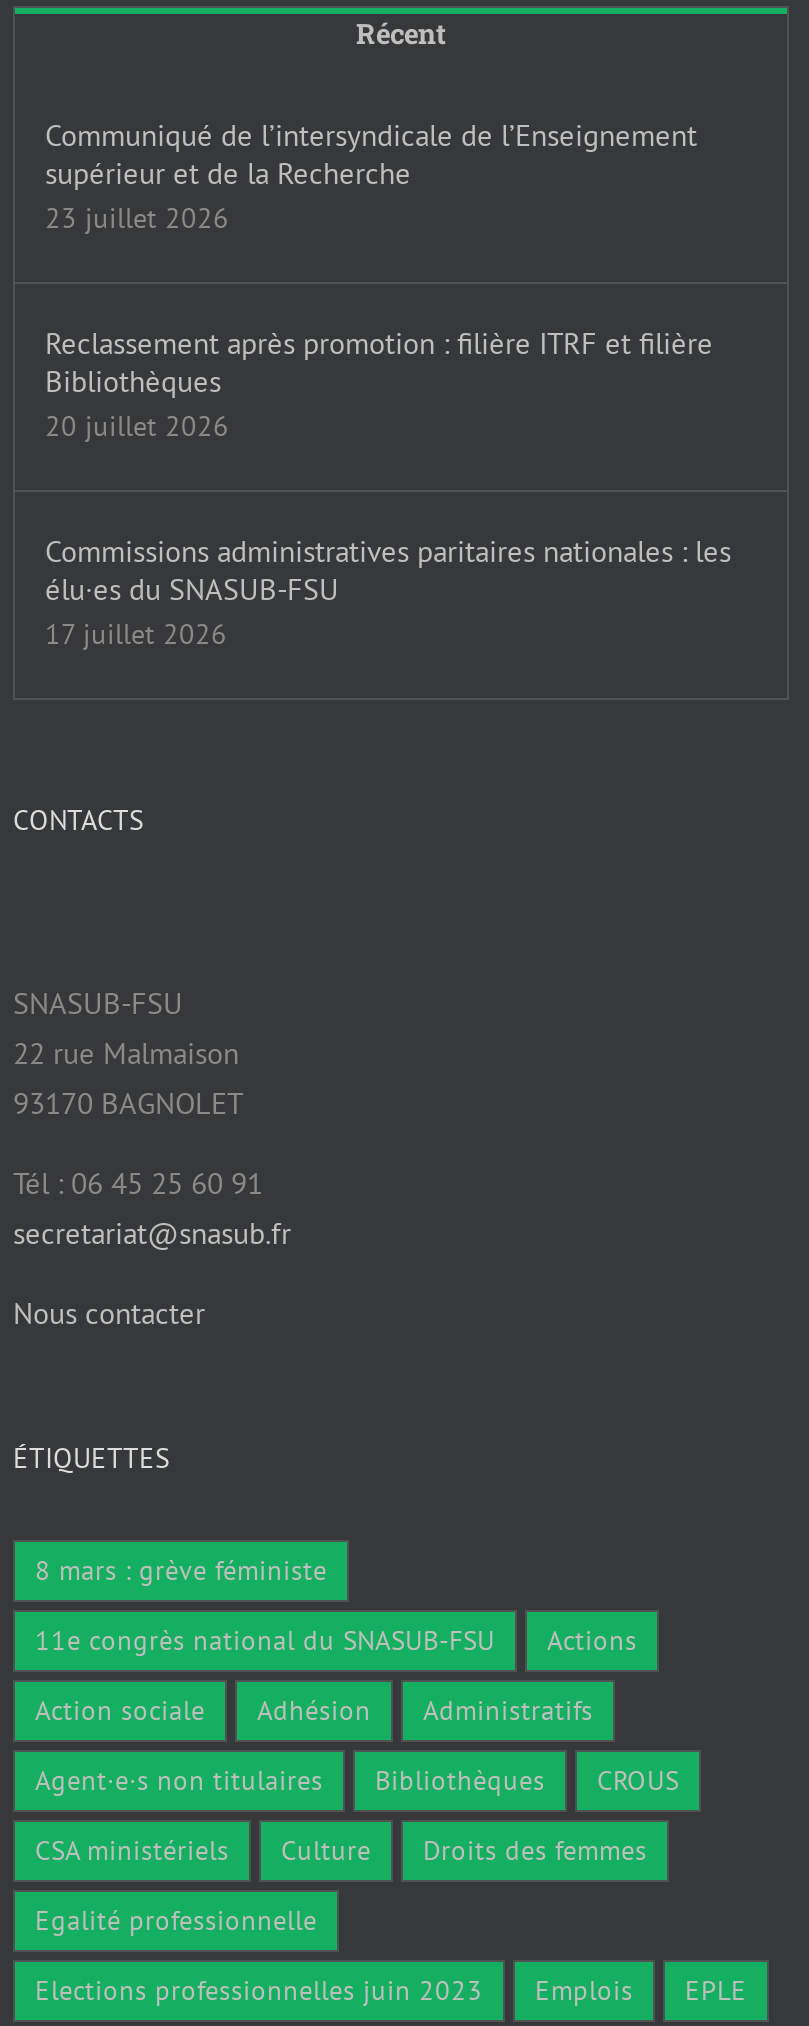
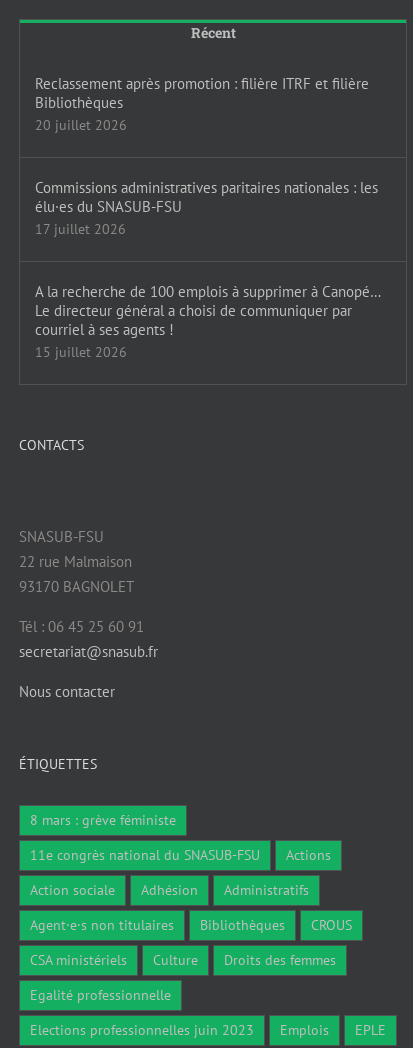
[45,117,697,237] Communiqué de l’intersyndicale de l’Enseignement | supérieur et de la Recherche | 23 juillet 2026 -> none
moved [45,325,731,653] -> [35,74,378,238]: Reclassement après promotion : filière ITRF et filière | Bibliothèques | 20 juillet 2026 | Commissions administratives paritaires nationales : les | élu·es du SNASUB-FSU | 17 juillet 2026
none -> [35,282,380,361] A la recherche de 100 emplois à supprimer à Canopé… | Le directeur général a choisi de communiquer par | courriel à ses agents ! | 15 juillet 2026

